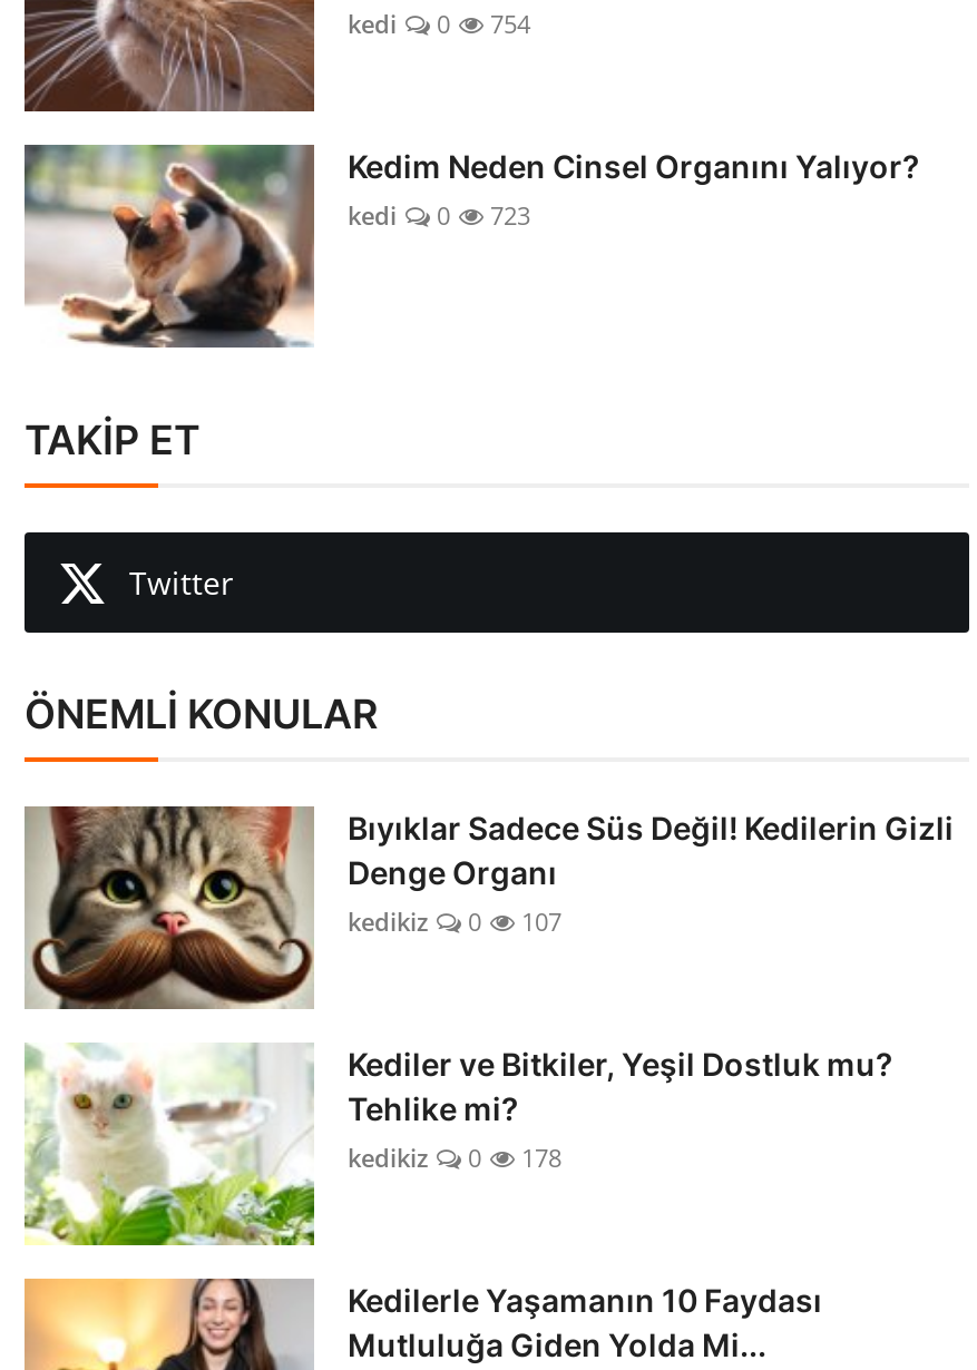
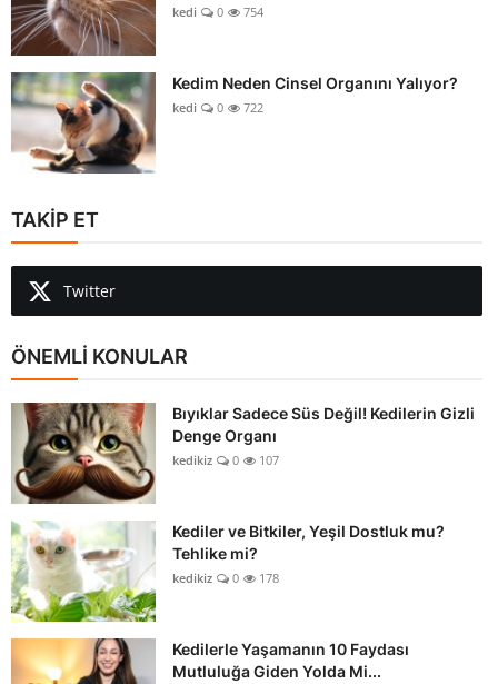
[348,198,530,232] kedi 0 723 -> [172,99,263,116] kedi 0 722

